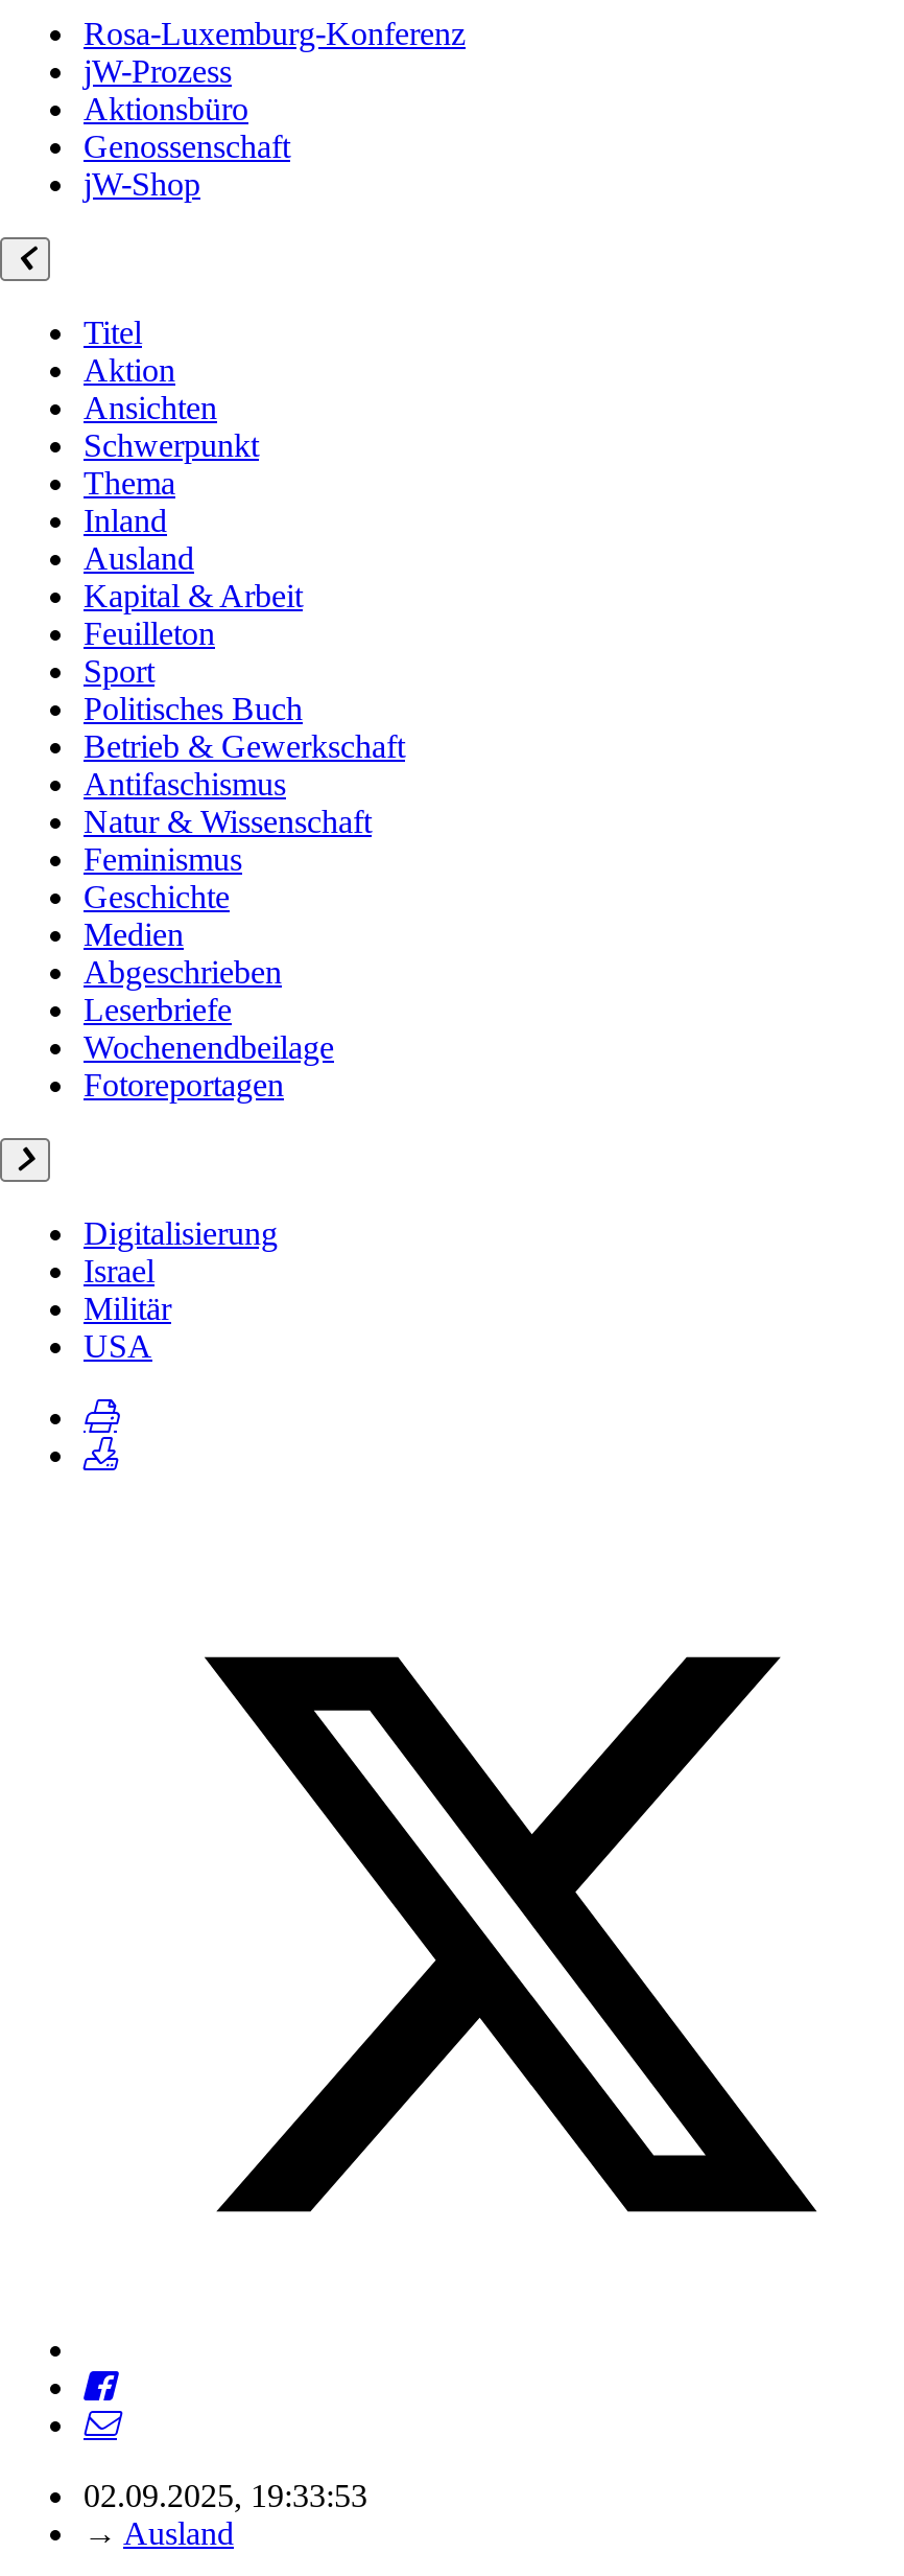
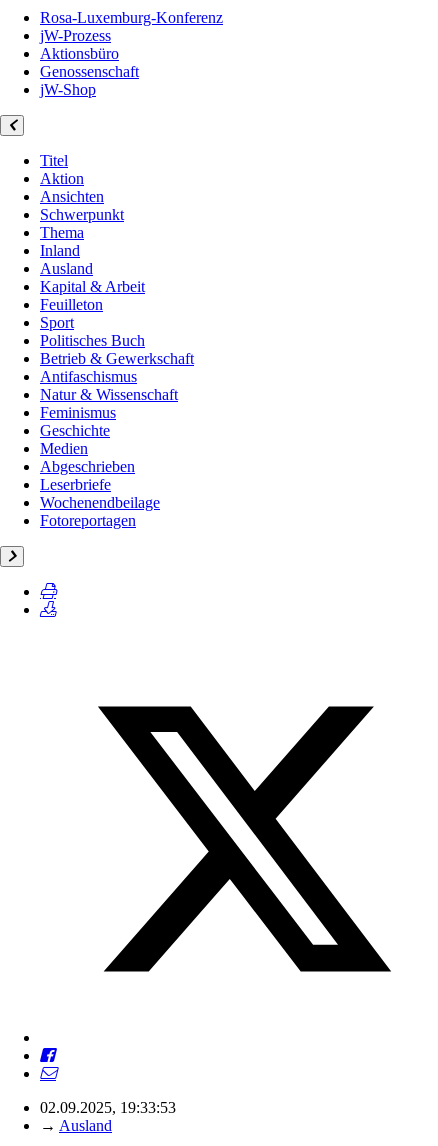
[84,1215,278,1364] Digitalisierung | Israel | Militär | USA -> none

